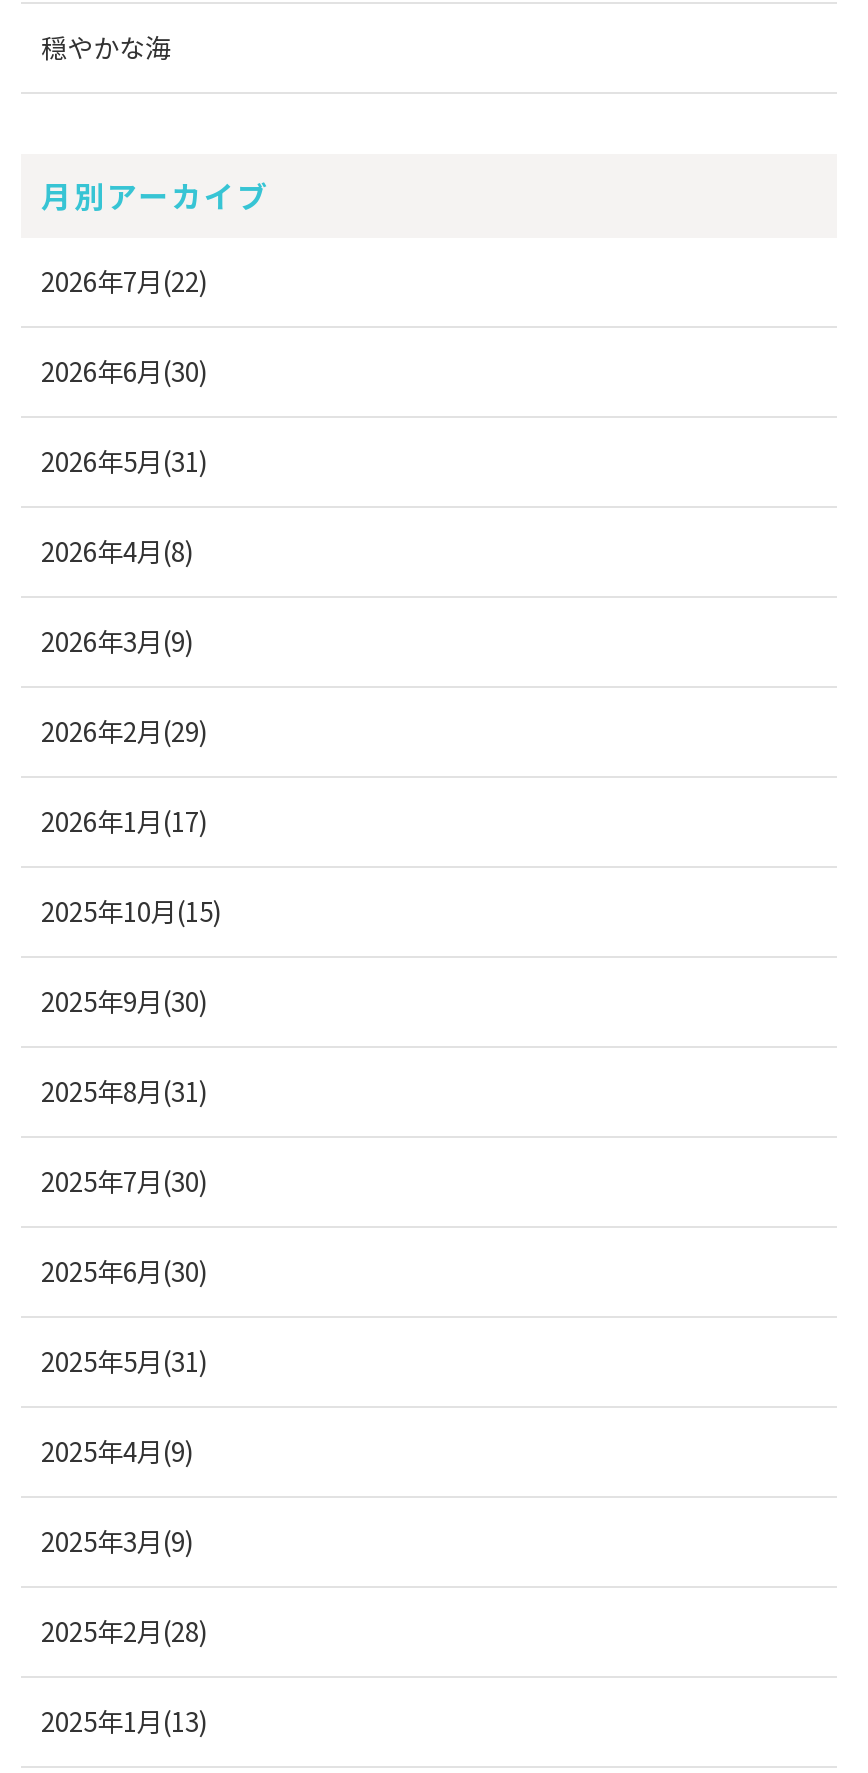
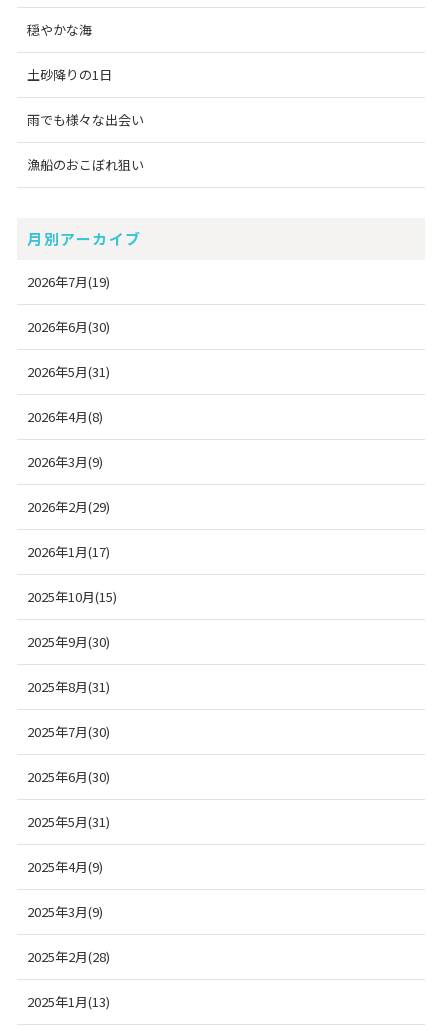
none -> [27,65,144,174] 土砂降りの1日 | 雨でも様々な出会い | 漁船のおこぼれ狙い
[41,262,207,300] 2026年7月(22) -> [27,272,110,291] 2026年7月(19)

